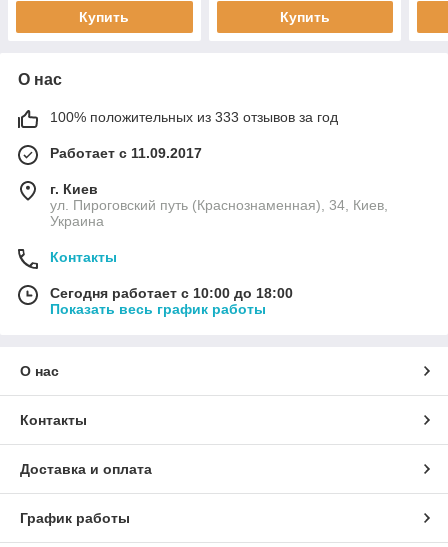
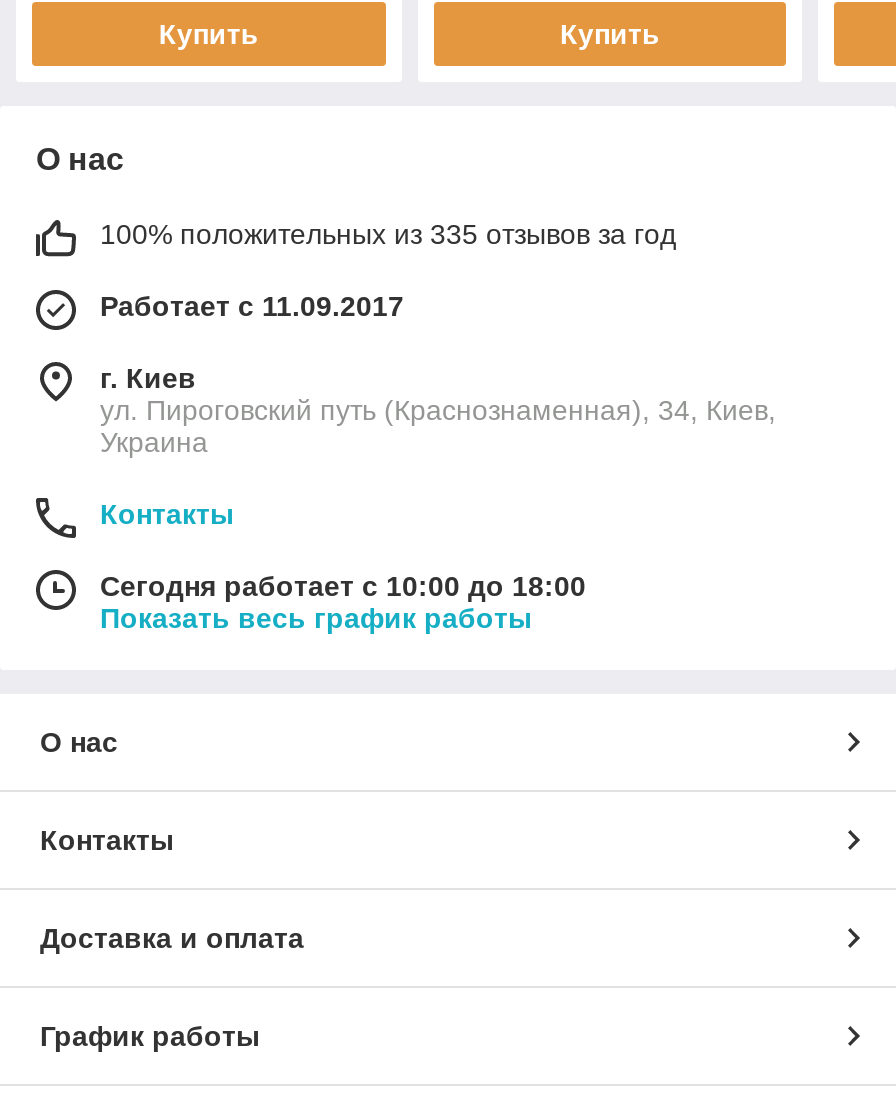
[50,109,338,125] 100% положительных из 333 отзывов за год -> [100,218,676,250] 100% положительных из 335 отзывов за год

